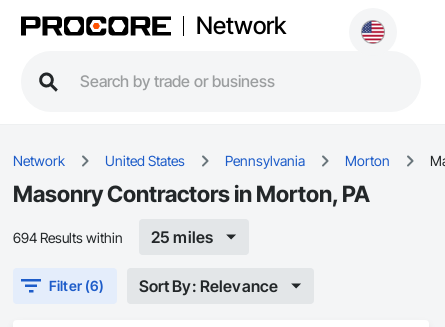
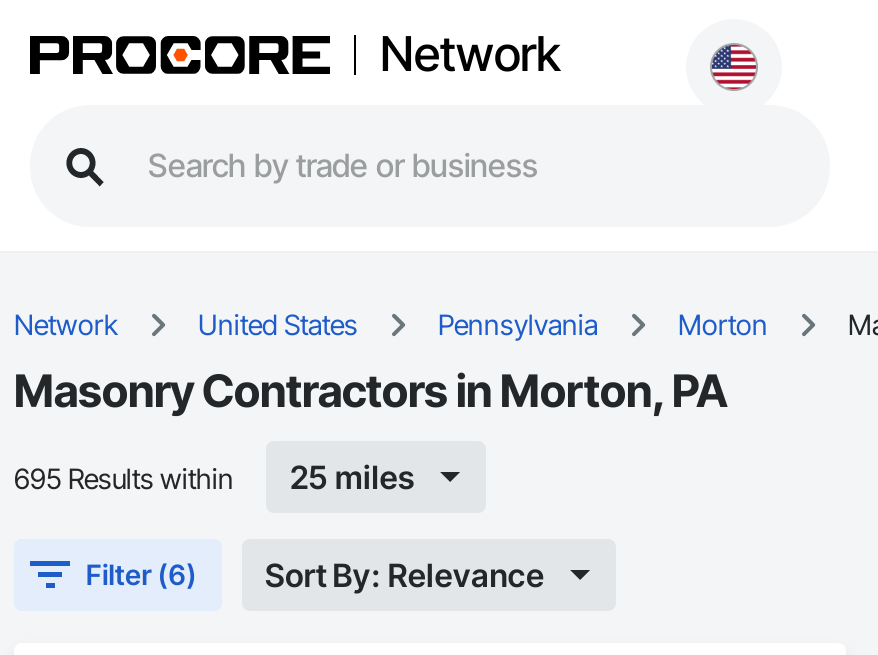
[13,228,123,245] 694 Results within -> [14,460,234,494] 695 Results within

